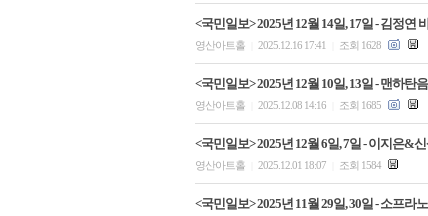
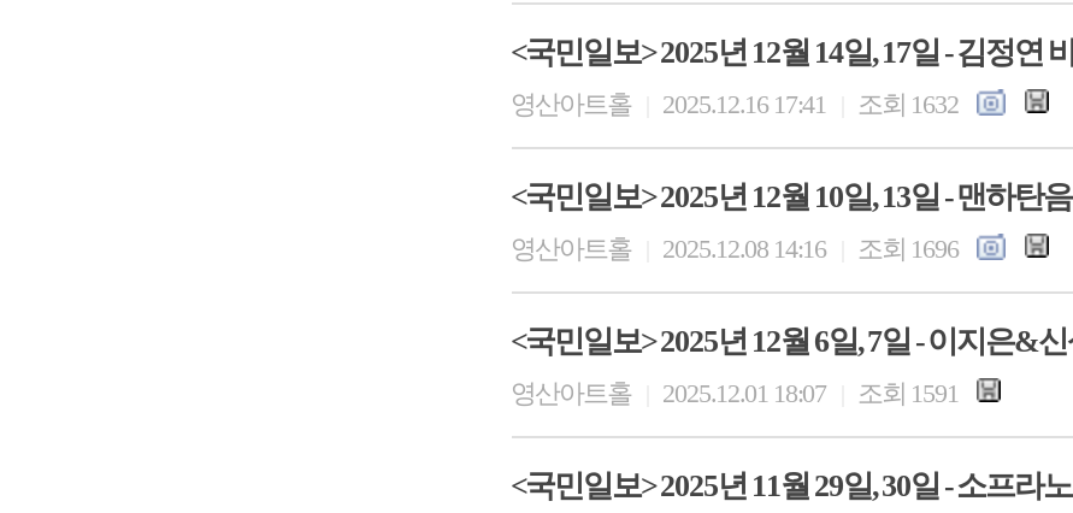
[194,39,382,51] 영산아트홀 2025.12.16 17:41 조회 1628 -> [511,89,963,118] 영산아트홀 2025.12.16 17:41 조회 1632
[194,99,382,111] 영산아트홀 2025.12.08 14:16 조회 1685 -> [511,233,963,262] 영산아트홀 2025.12.08 14:16 조회 1696
[194,159,382,171] 영산아트홀 2025.12.01 18:07 조회 1584 -> [511,378,963,407] 영산아트홀 2025.12.01 18:07 조회 1591

